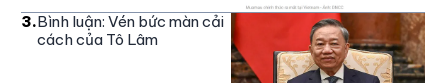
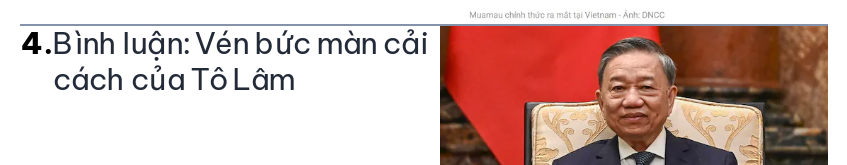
[21,12,224,31] 3.Bình luận: Vén bức màn cải -> [21,23,427,61] 4.Bình luận: Vén bức màn cải

